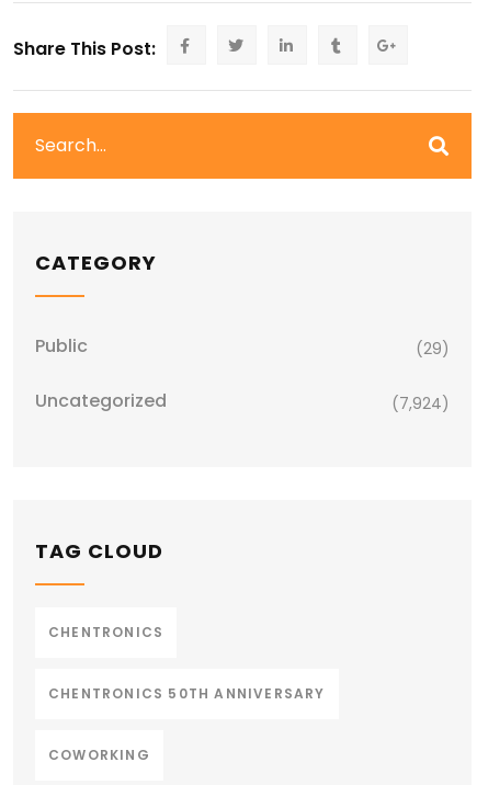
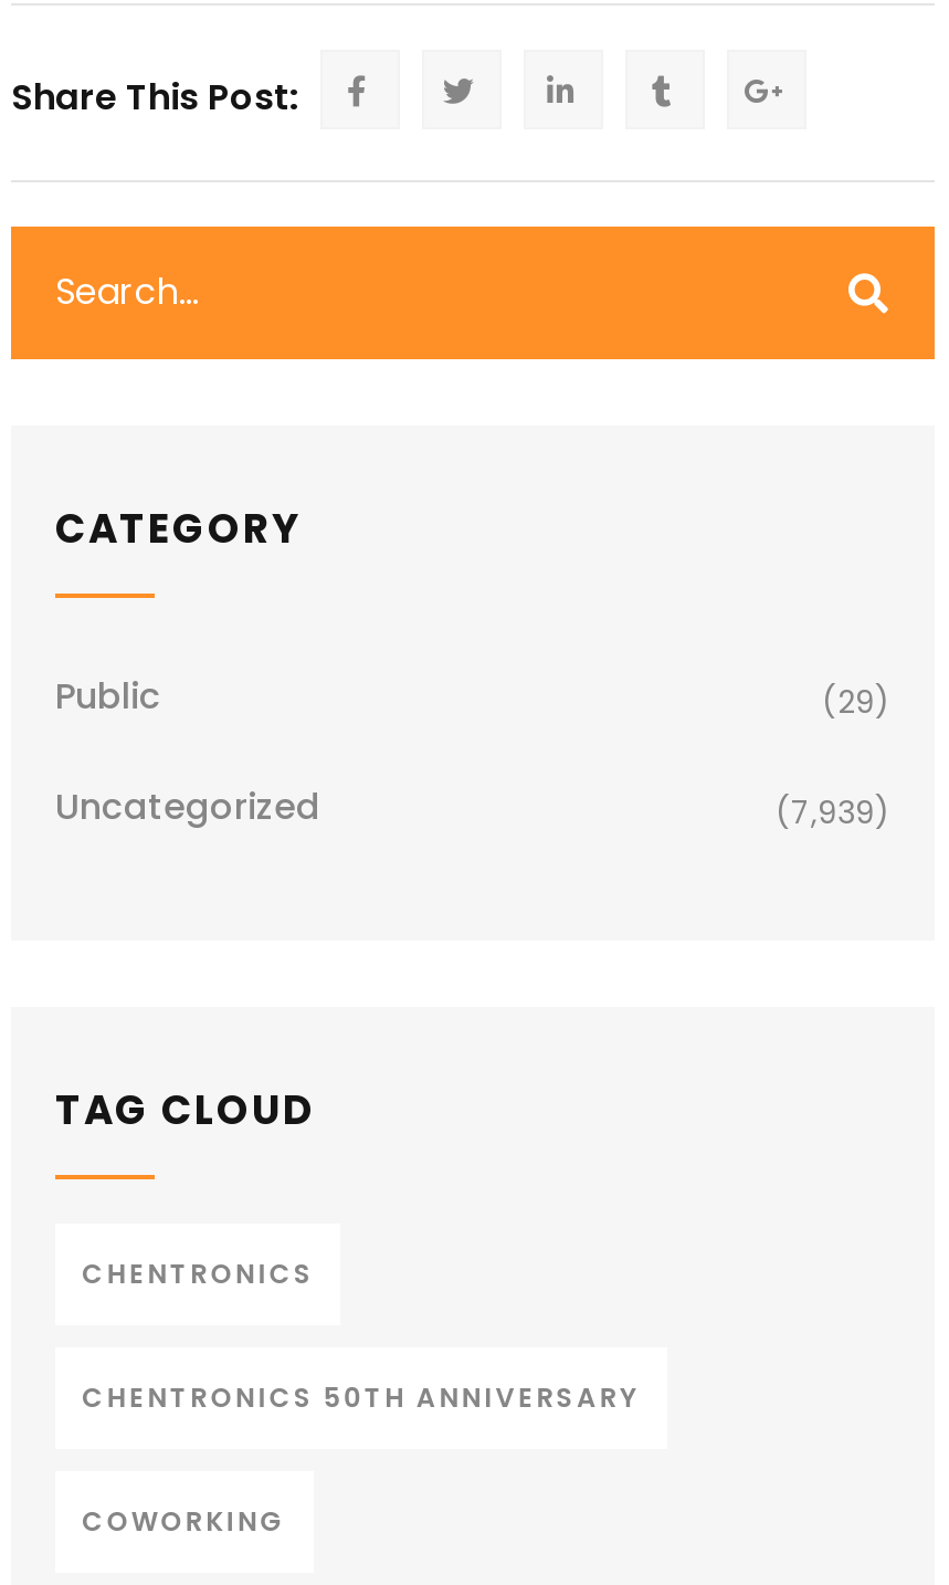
[391,392,450,414] (7,924) -> [776,790,890,834] (7,939)

